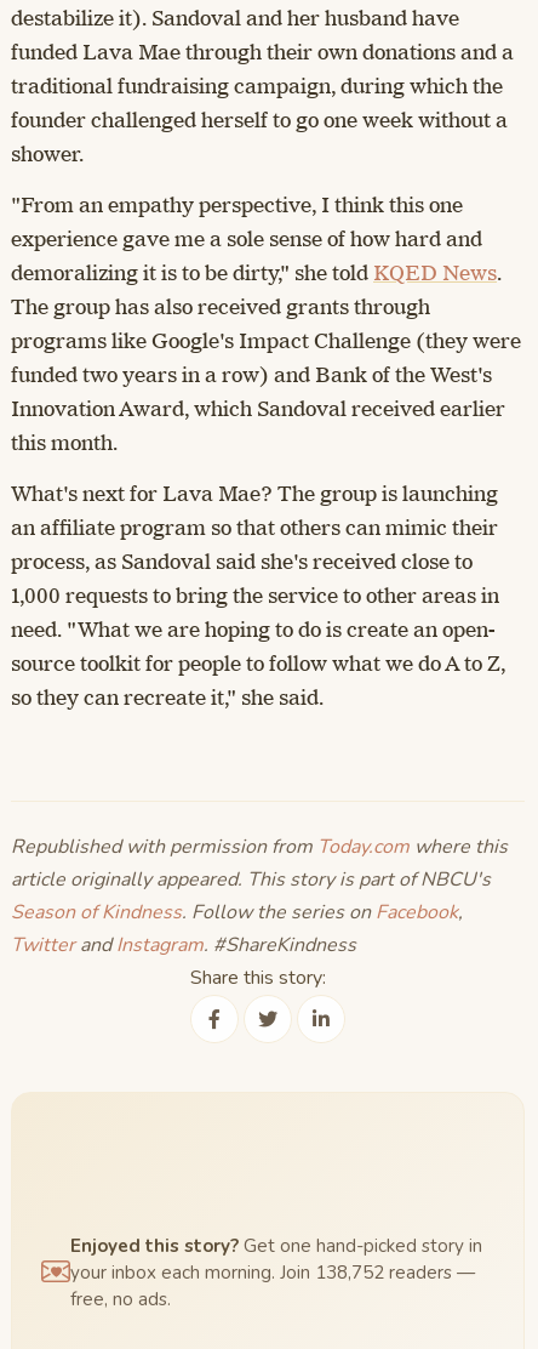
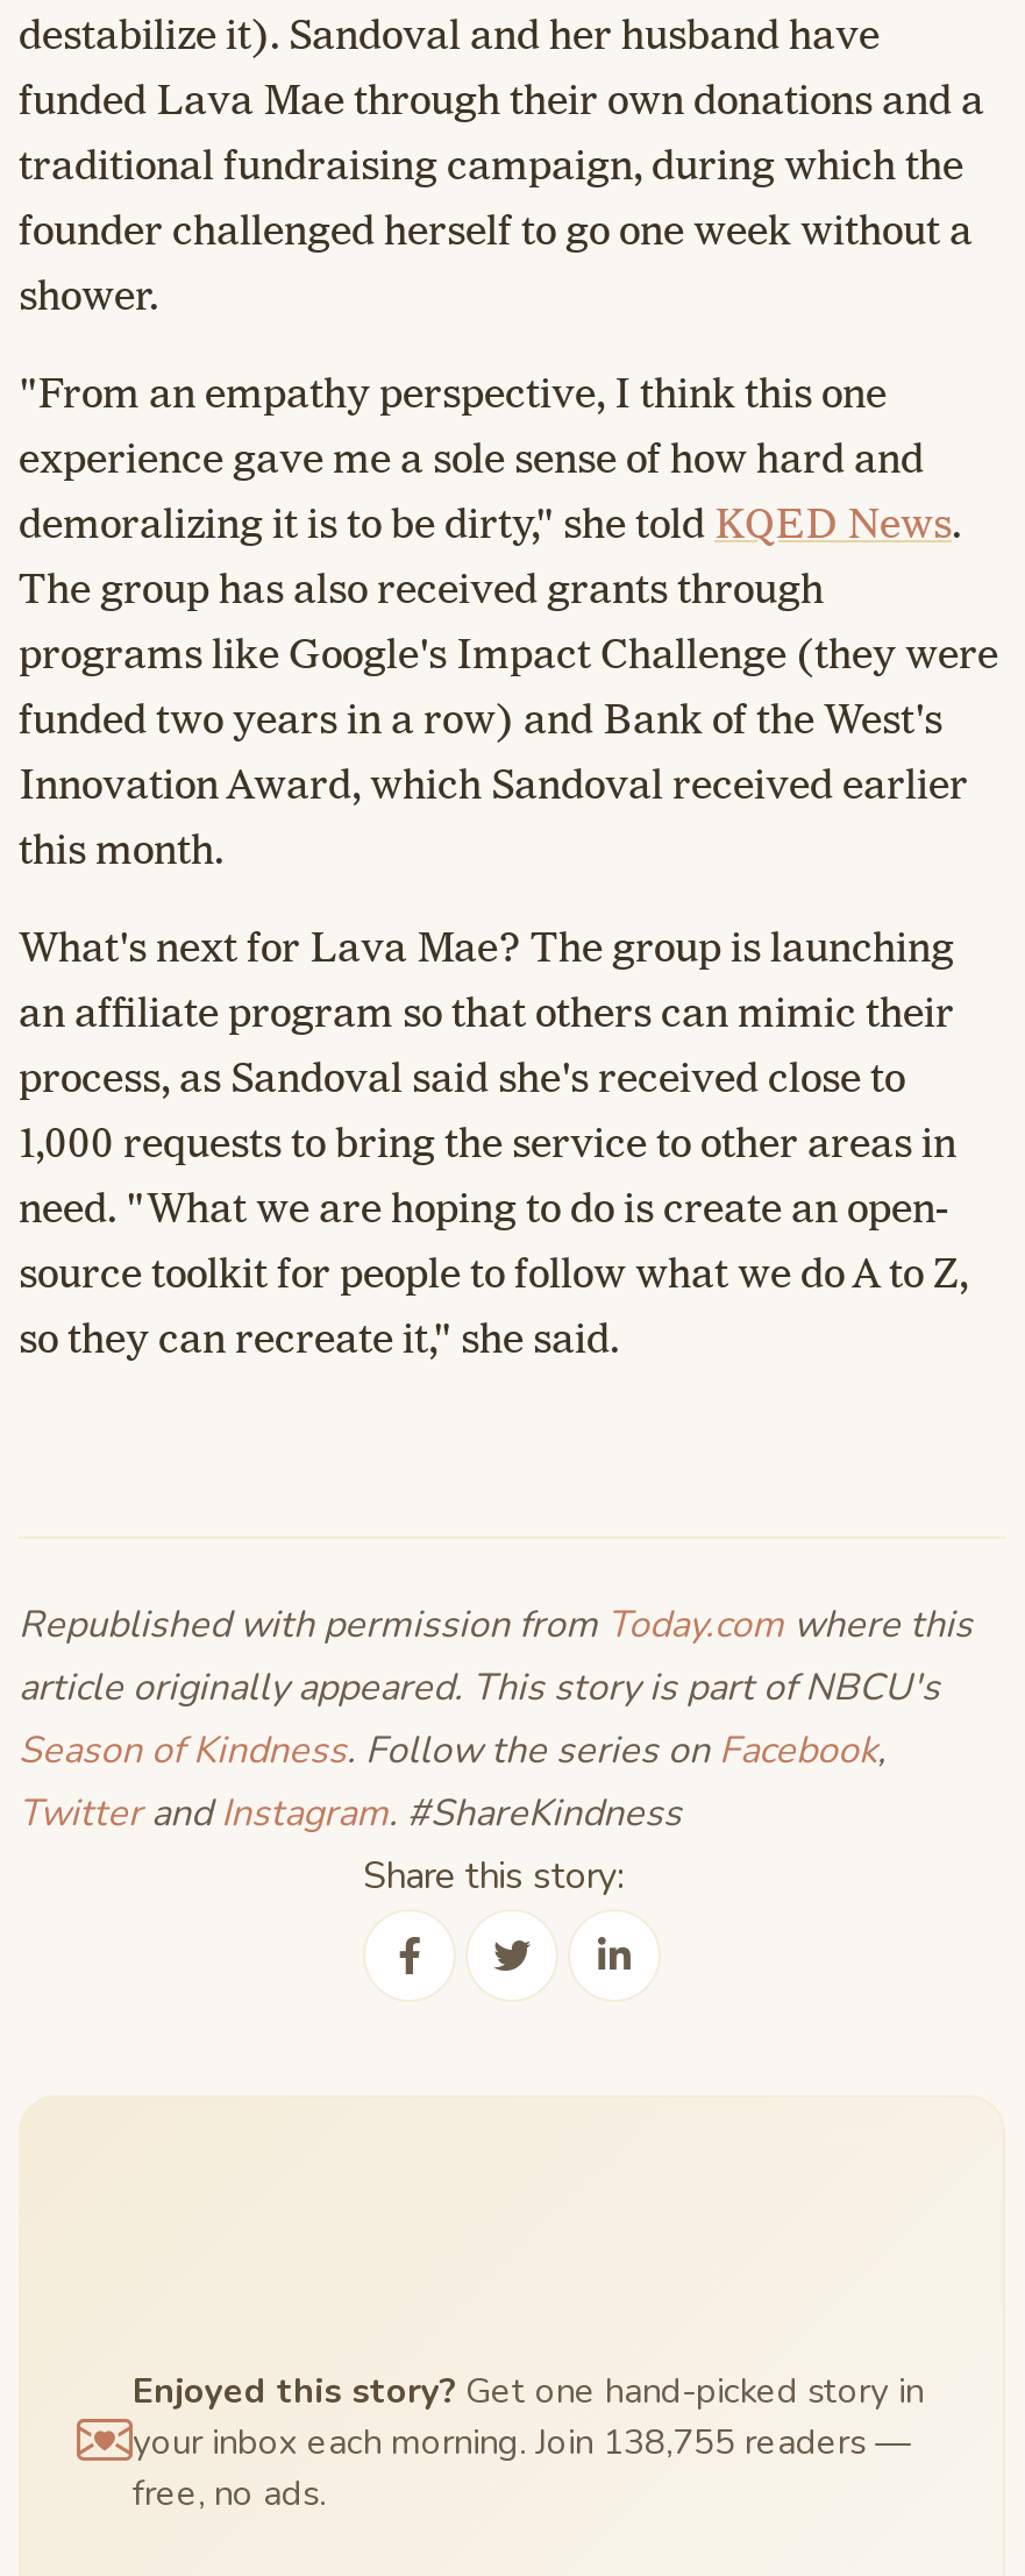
[70,1261,475,1285] your inbox each morning. Join 138,752 readers — -> [133,2420,910,2466] your inbox each morning. Join 138,755 readers —

